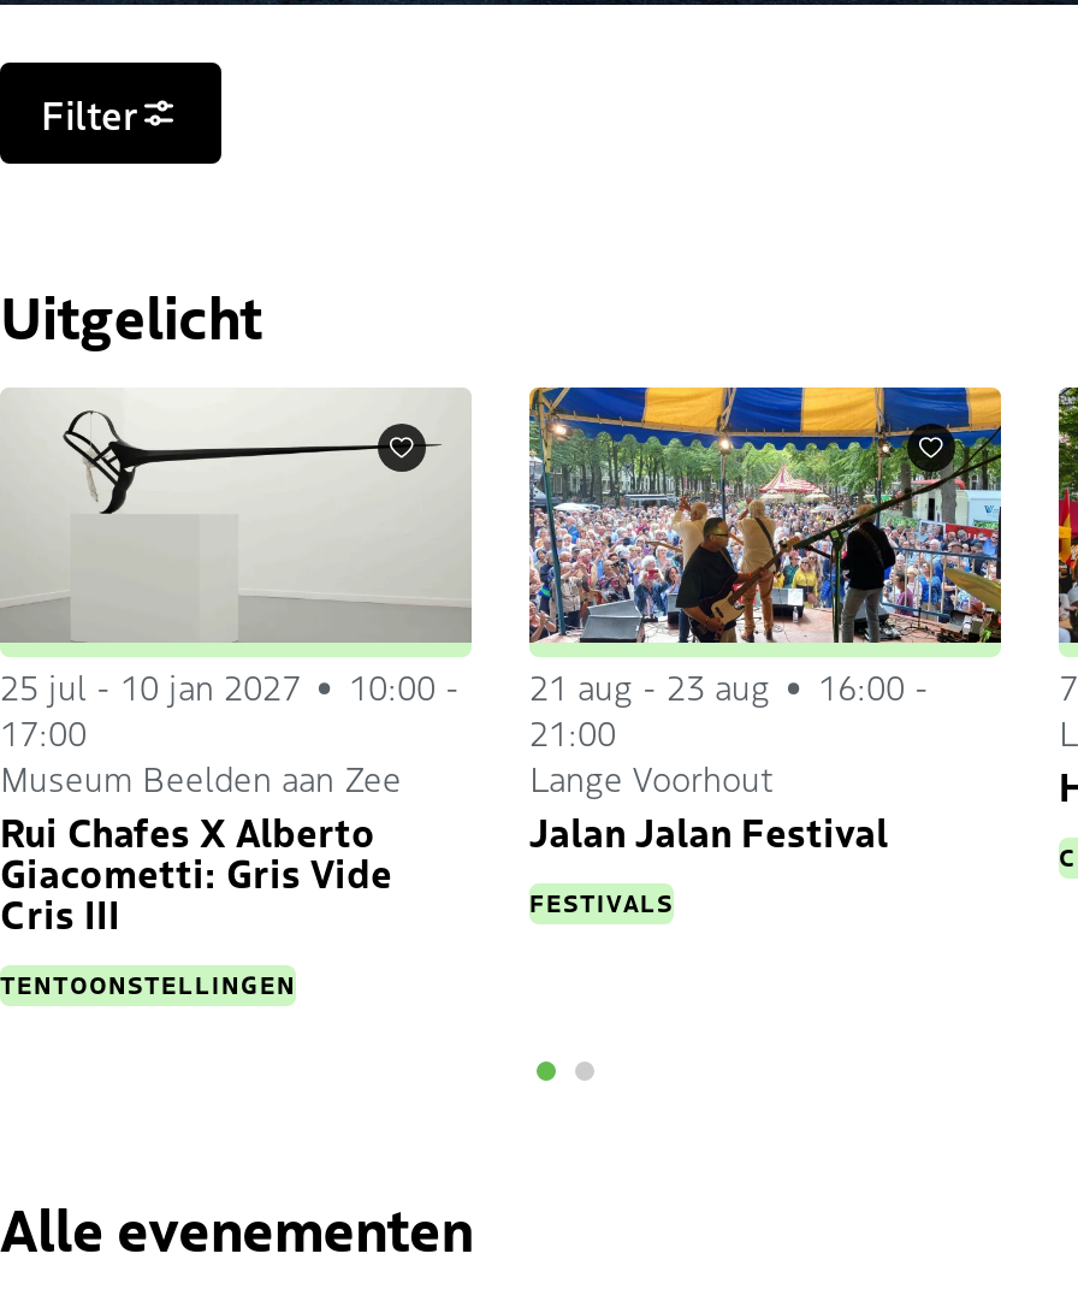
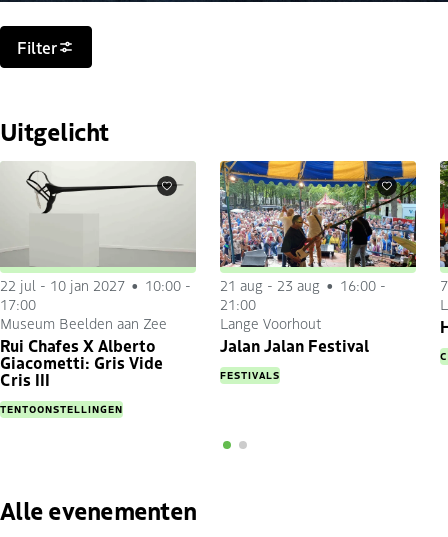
[0,661,929,710] 25 jul - 10 jan 2027 10:00 - 21 aug - 23 aug 16:00 - -> [0,275,386,295] 22 jul - 10 jan 2027 10:00 - 21 aug - 23 aug 16:00 -

